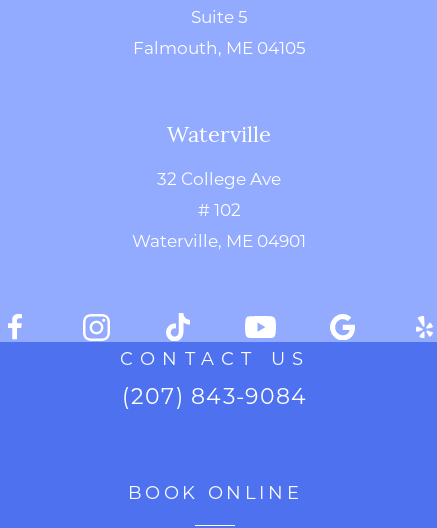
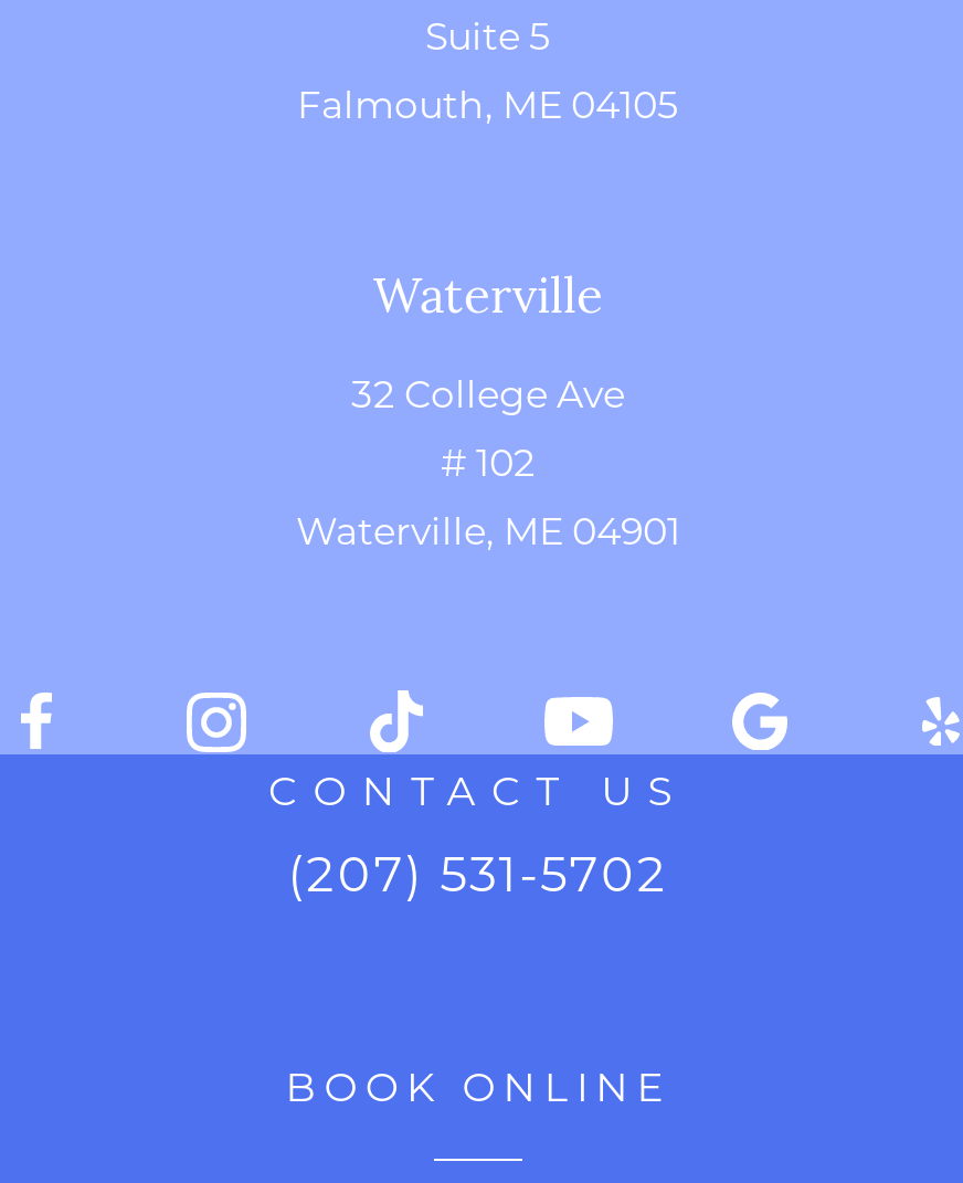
[122,381,308,410] (207) 843-9084 -> [288,841,669,905] (207) 531-5702

